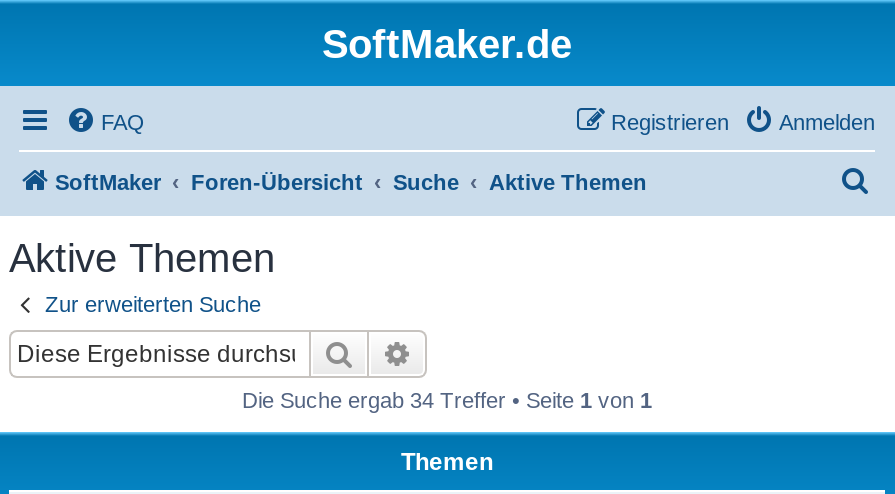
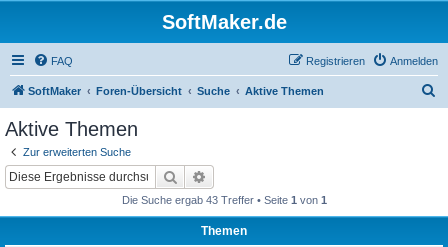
[242,387,652,411] Die Suche ergab 34 Treffer • Seite 1 von 1 -> [121,193,326,205] Die Suche ergab 43 Treffer • Seite 1 von 1

